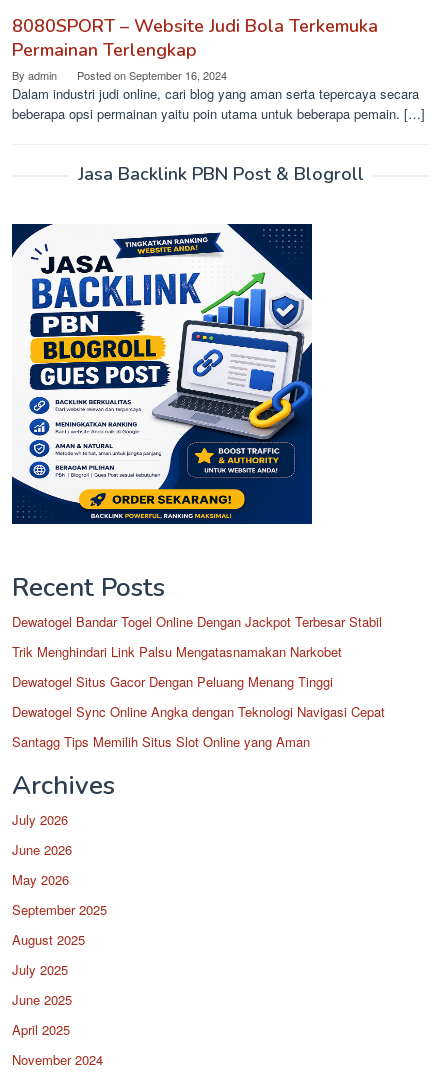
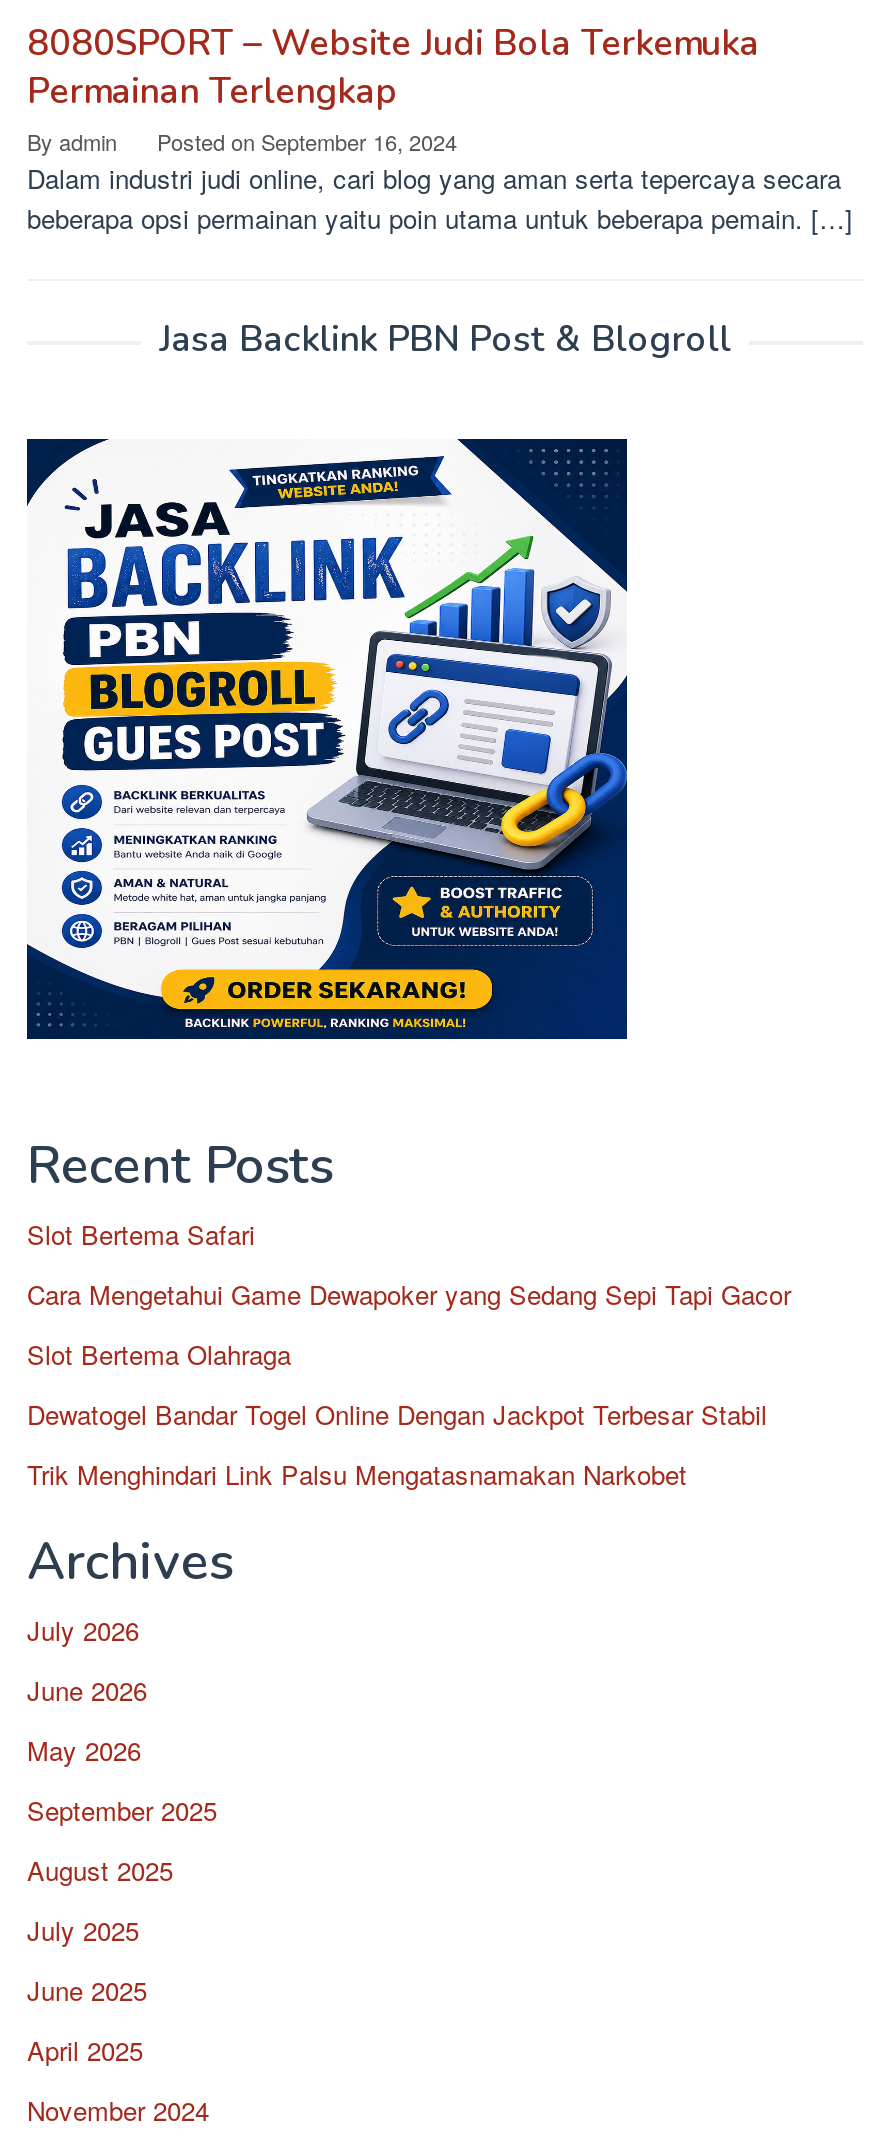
none -> [27,1215,791,1373] Slot Bertema Safari | Cara Mengetahui Game Dewapoker yang Sedang Sepi Tapi Gacor | Slot Bertema Olahraga
moved [12,612,382,661] -> [27,1395,767,1493]: Dewatogel Bandar Togel Online Dengan Jackpot Terbesar Stabil | Trik Menghindari Link Palsu Mengatasnamakan Narkobet
[12,672,385,751] Dewatogel Situs Gacor Dengan Peluang Menang Tinggi | Dewatogel Sync Online Angka dengan Teknologi Navigasi Cepat | Santagg Tips Memilih Situs Slot Online yang Aman -> none

